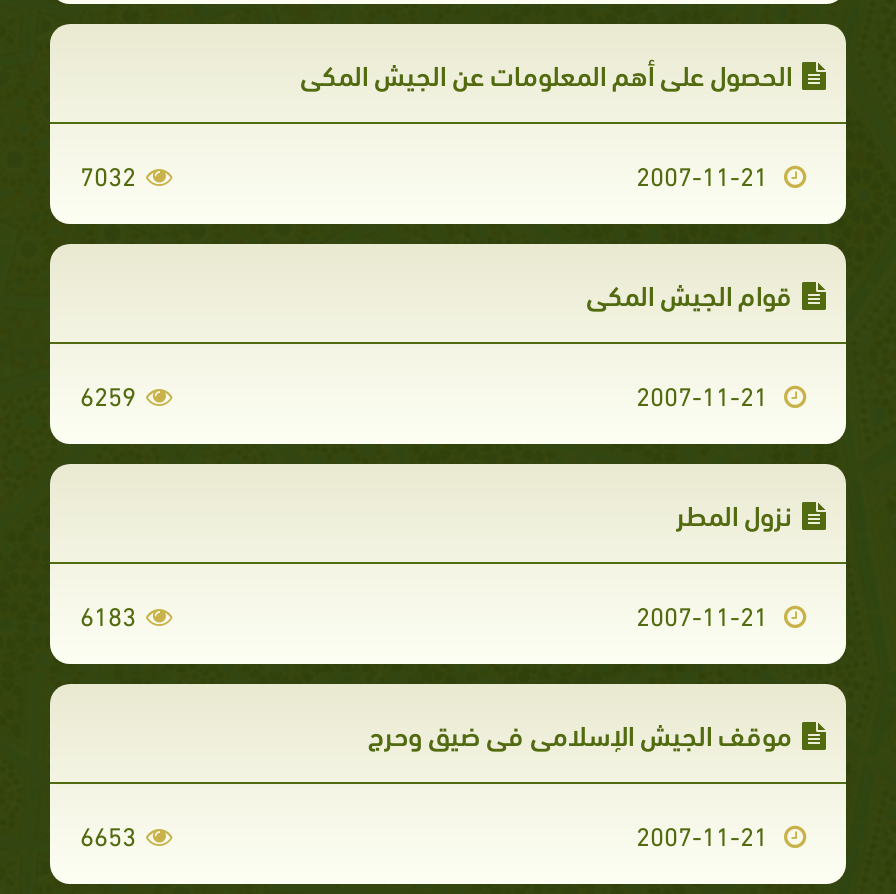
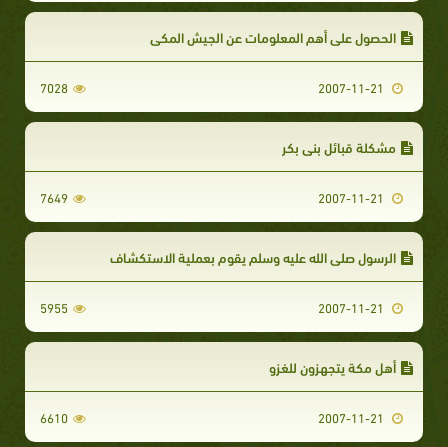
[80,154,136,194] 7032 -> [40,77,68,97] 7028
[586,272,792,314] قوام الجيش المكي -> [282,136,396,157] مشكلة قبائل بني بكر
[80,374,136,414] 6259 -> [40,187,68,207] 7649
[676,492,792,534] نزول المطر -> [110,246,396,267] الرسول صلى الله عليه وسلم يقوم بعملية الاستكشاف
[80,594,136,634] 6183 -> [40,297,68,317] 5955
[368,712,792,754] موقف الجيش الإسلامي في ضيق وحرج -> [269,356,396,377] أهل مكة يتجهزون للغزو
[80,814,136,854] 6653 -> [40,407,68,427] 6610

